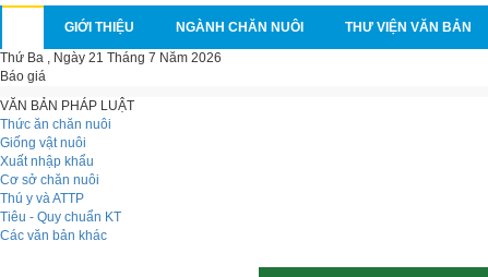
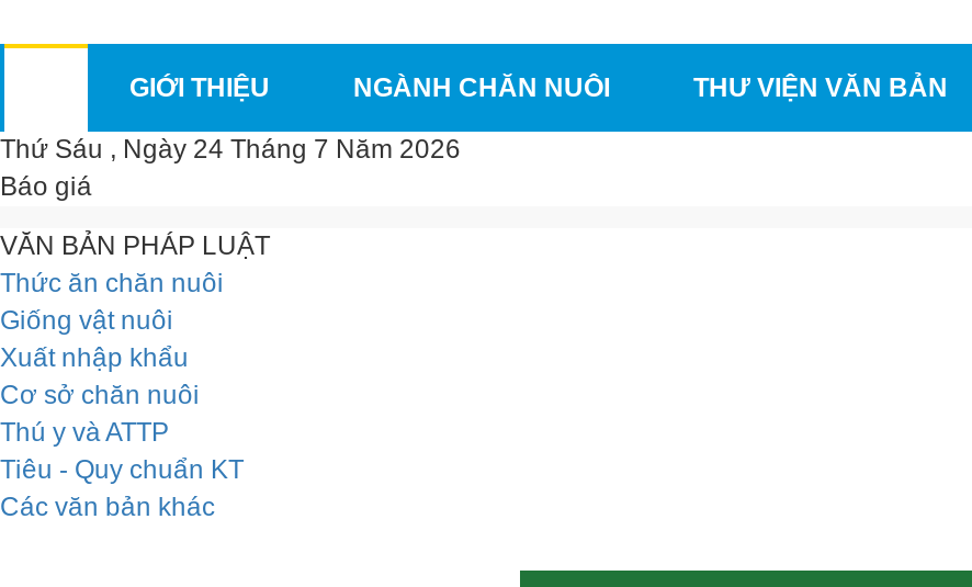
[0,50,222,65] Thứ Ba , Ngày 21 Tháng 7 Năm 2026 -> [0,134,461,165] Thứ Sáu , Ngày 24 Tháng 7 Năm 2026

